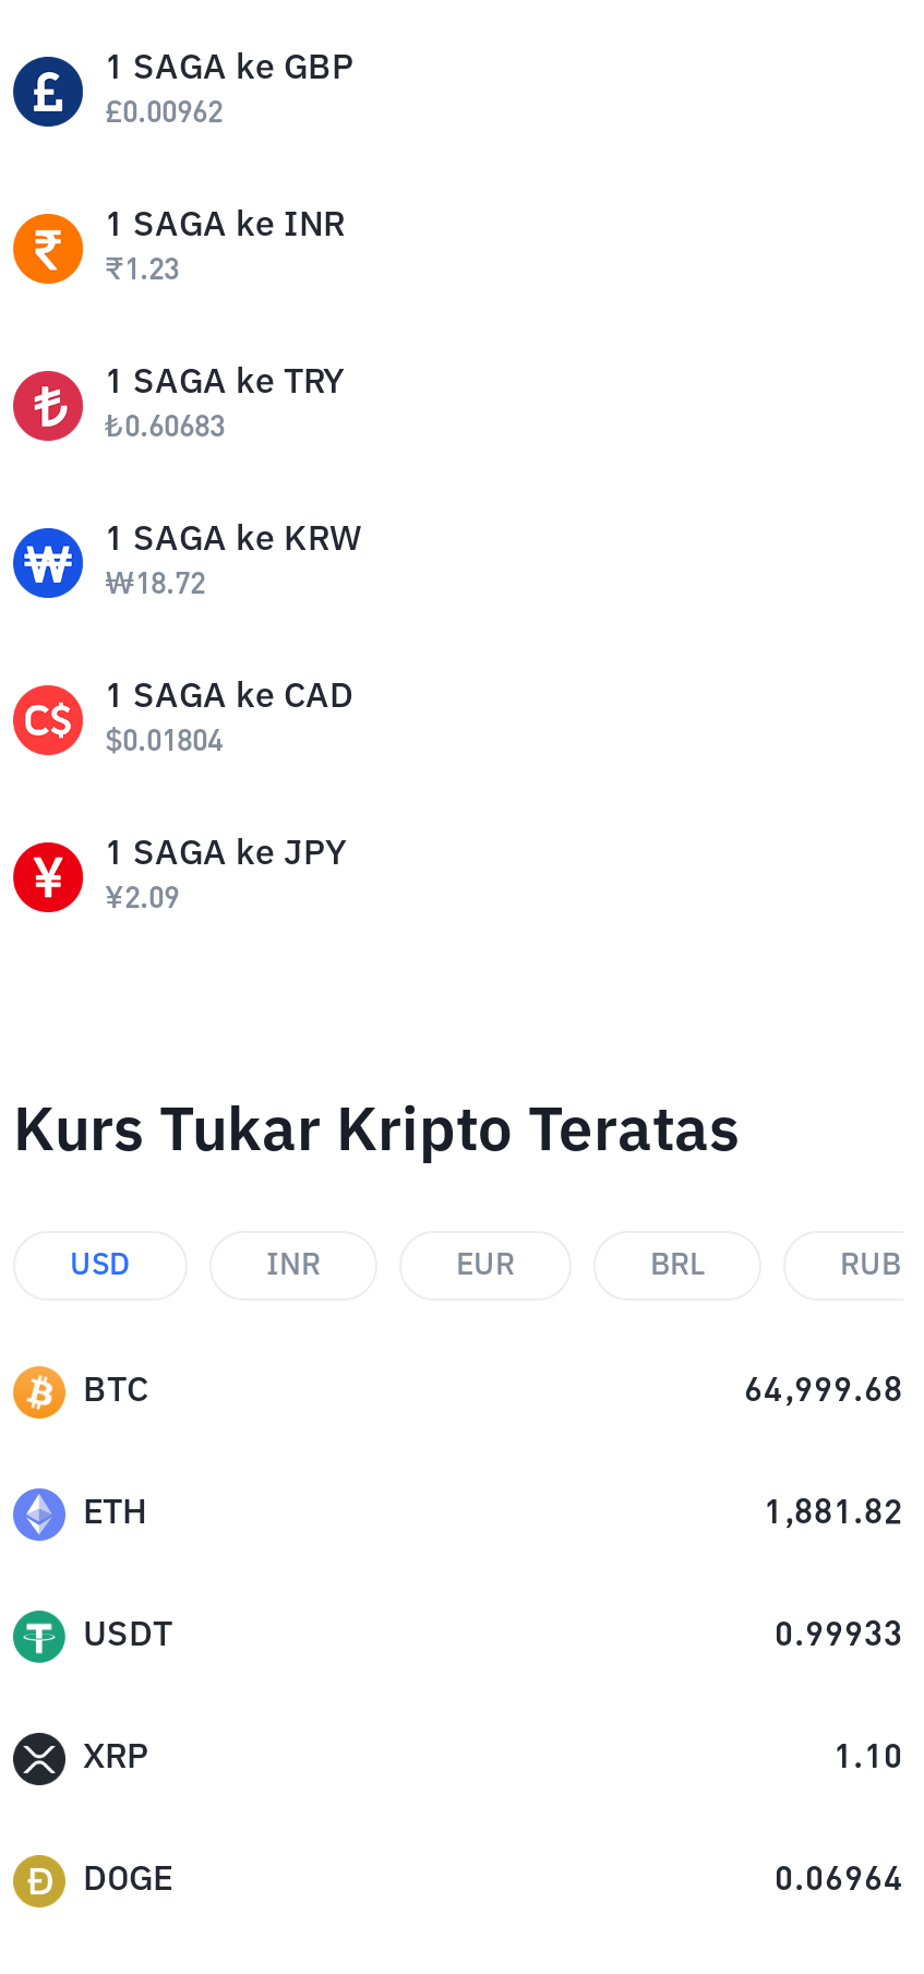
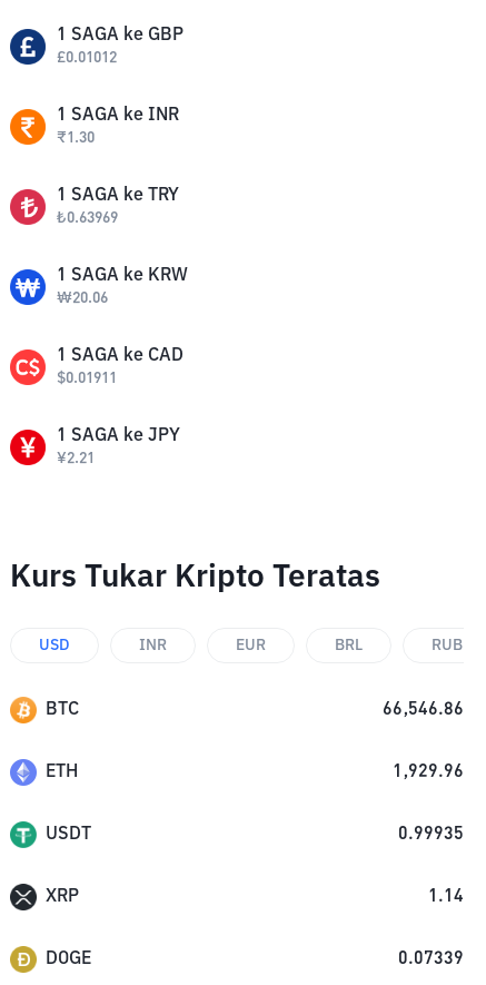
[105,98,223,129] £0.00962 -> [57,50,117,66] £0.01012
[105,255,179,286] ₹1.23 -> [57,130,95,146] ₹1.30
[105,412,225,443] ₺0.60683 -> [57,210,118,226] ₺0.63969
[105,570,205,600] ₩18.72 -> [57,290,108,306] ₩20.06
[105,727,223,757] $0.01804 -> [57,371,117,386] $0.01911
[105,884,179,914] ¥2.09 -> [57,451,95,466] ¥2.21
[744,1375,903,1410] 64,999.68 -> [383,701,464,719] 66,546.86
[764,1497,903,1532] 1,881.82 -> [393,764,464,781] 1,929.96
[775,1619,903,1654] 0.99933 -> [398,826,464,844] 0.99935
[833,1742,903,1776] 1.10 -> [428,888,464,906] 1.14
[775,1864,903,1899] 0.06964 -> [398,950,464,968] 0.07339

